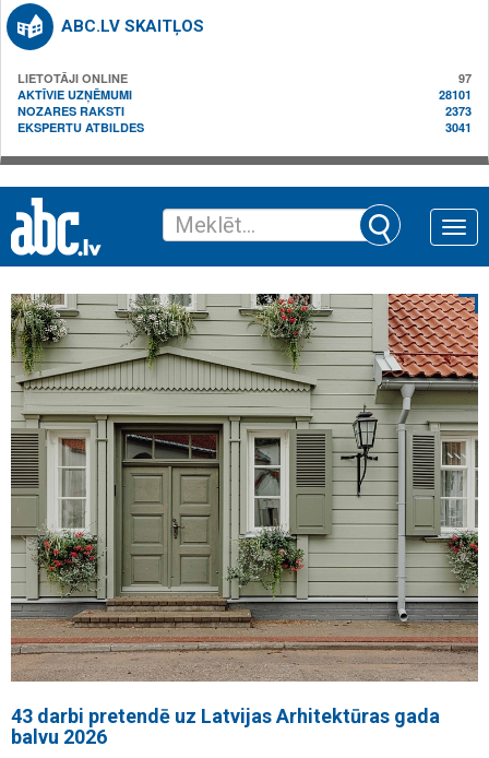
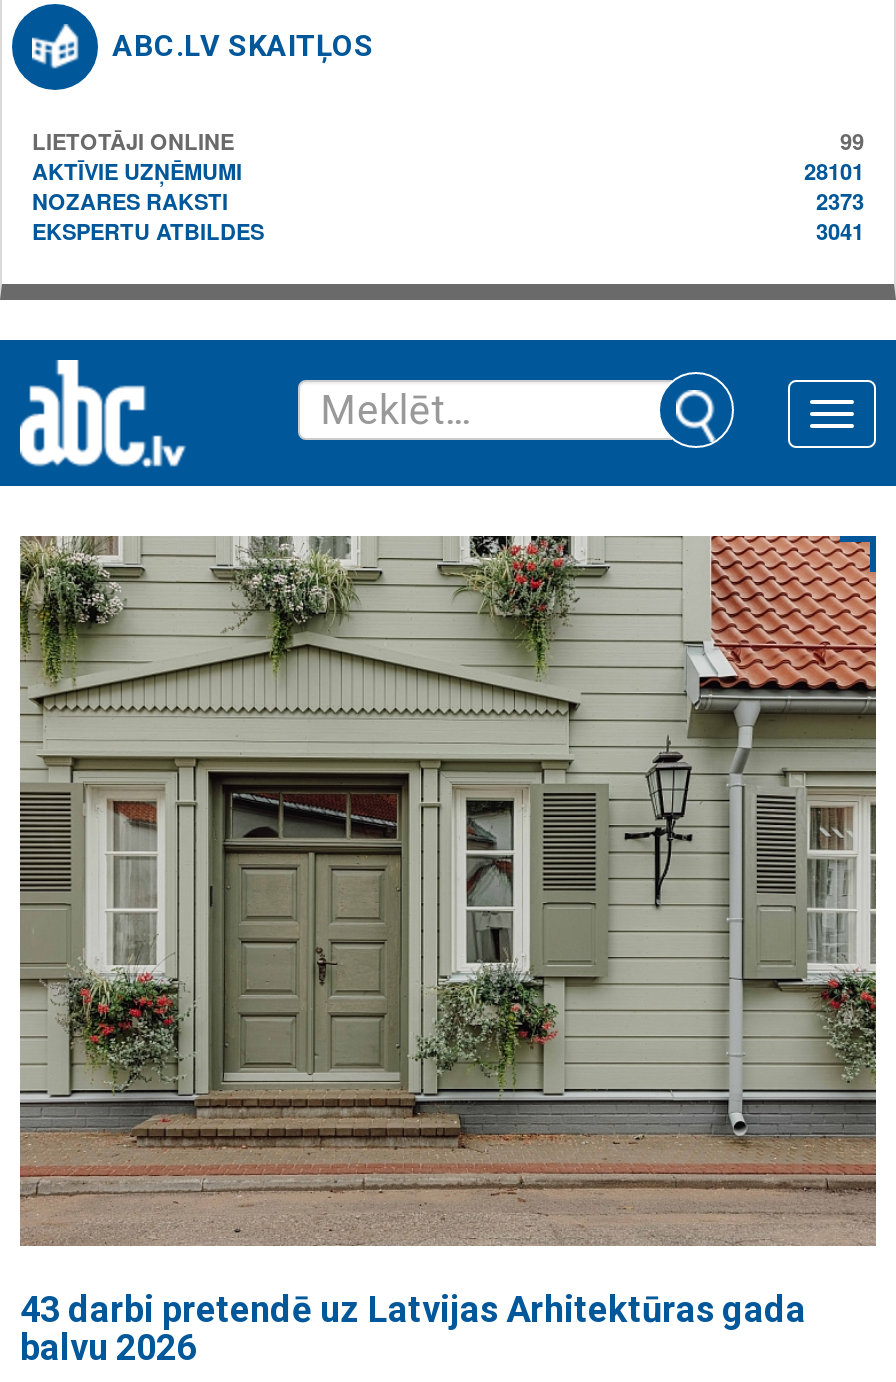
[458,70,472,86] 97 -> [840,126,864,156] 99

